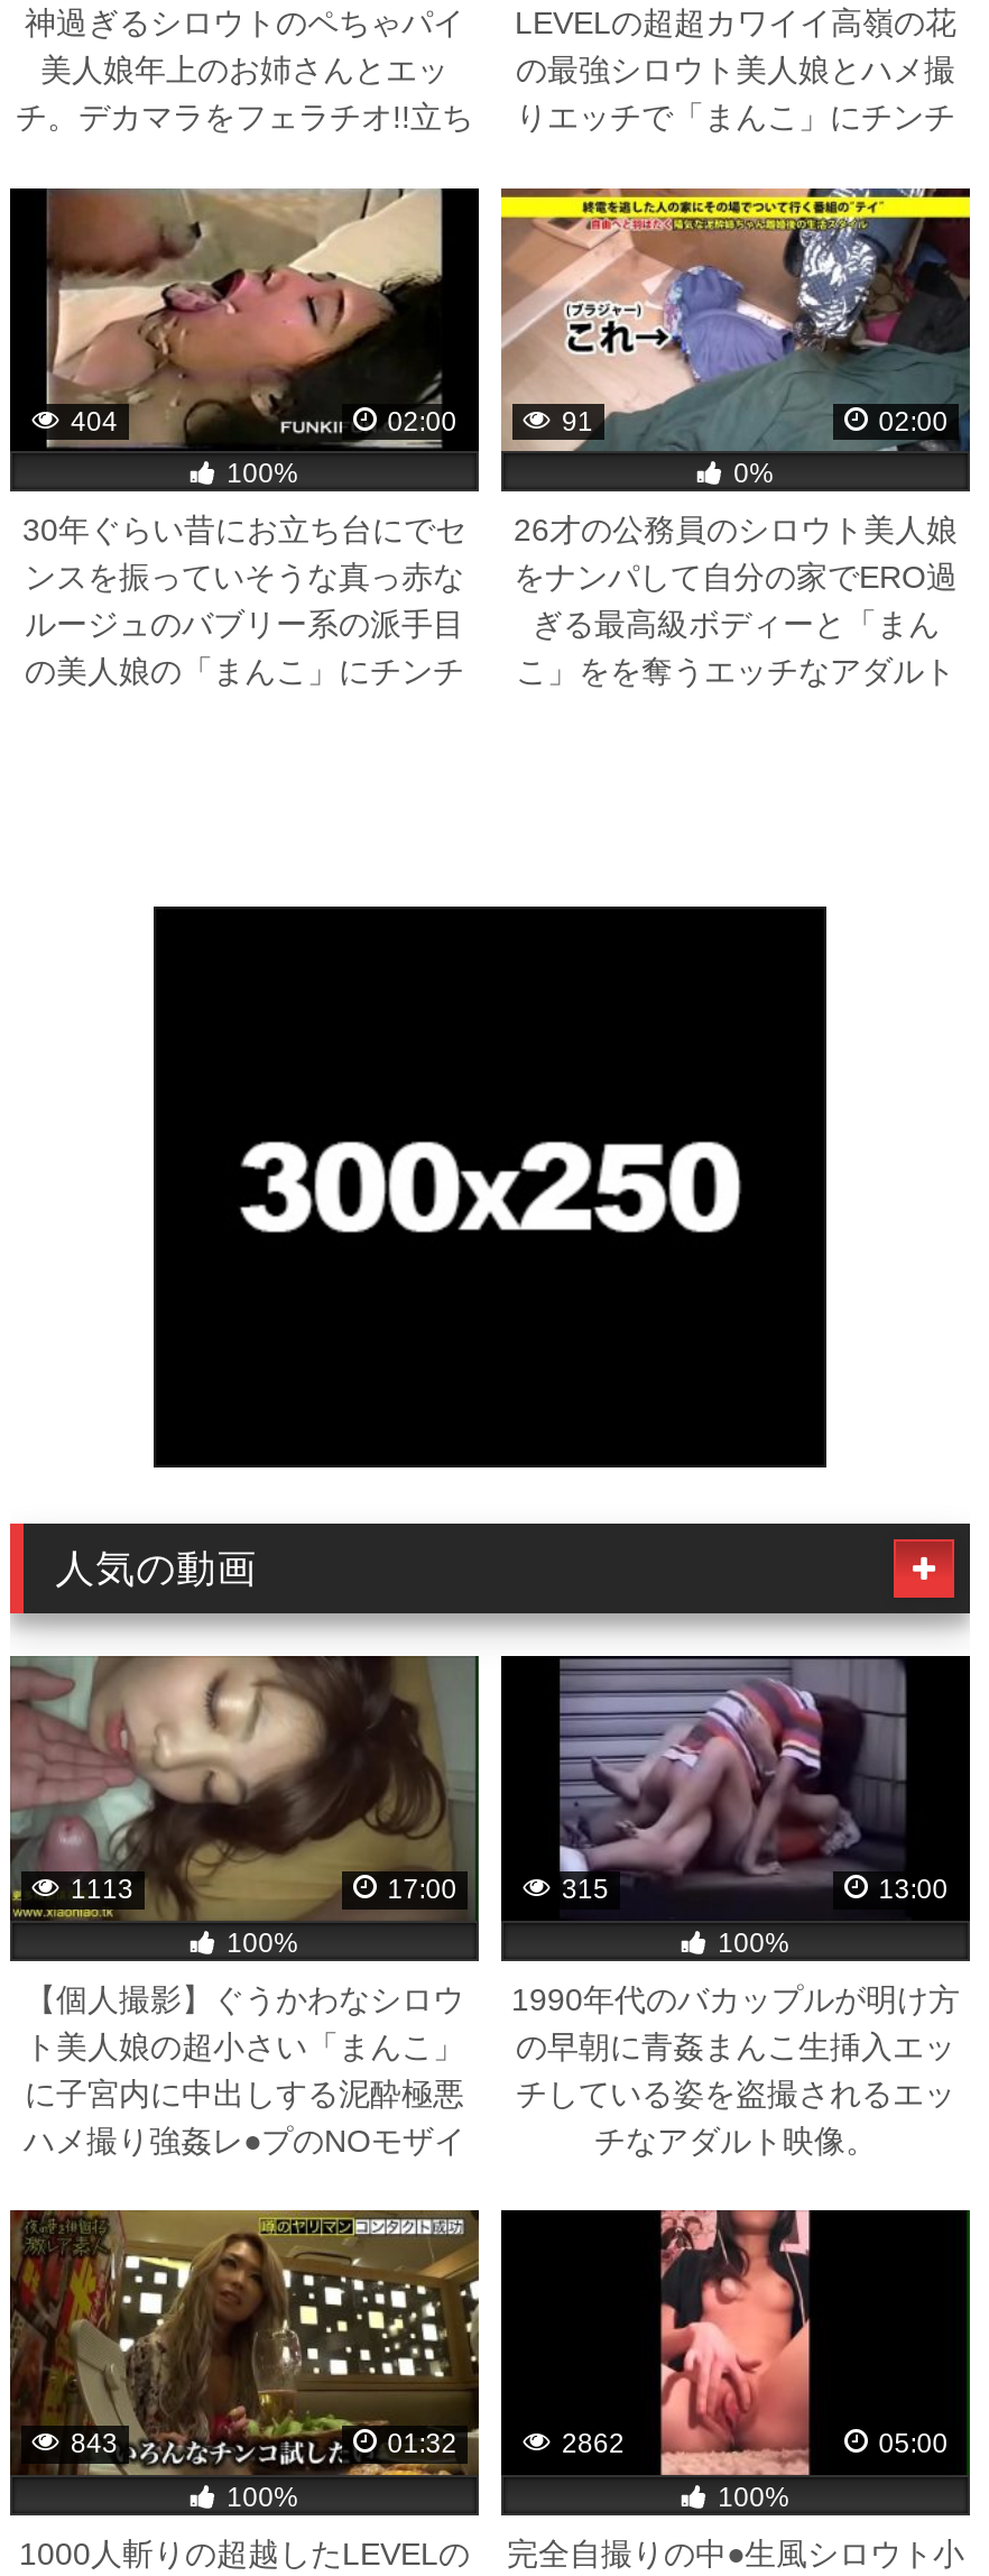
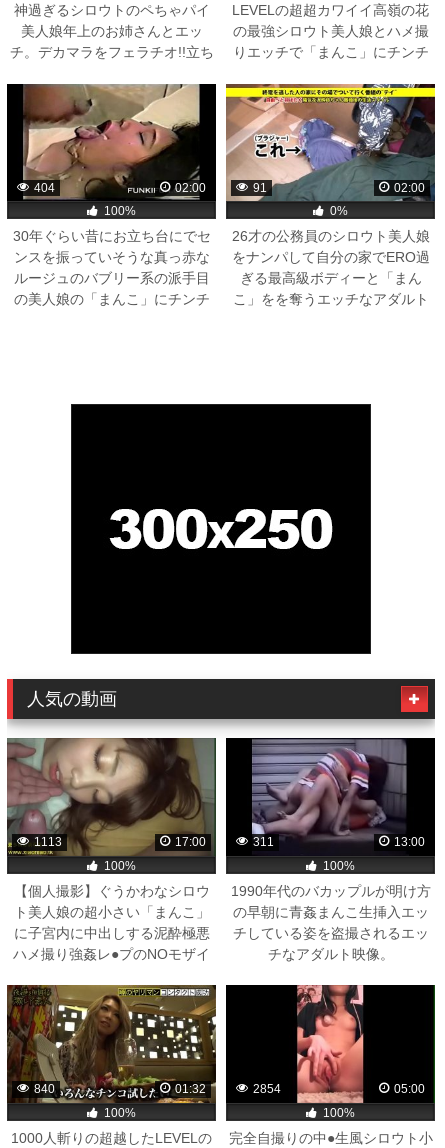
[555,1875,609,1906] 315 -> [250,835,274,849] 311
[64,2429,118,2460] 843 -> [31,1082,55,1096] 840
[555,2429,625,2460] 2862 -> [250,1082,281,1096] 2854

